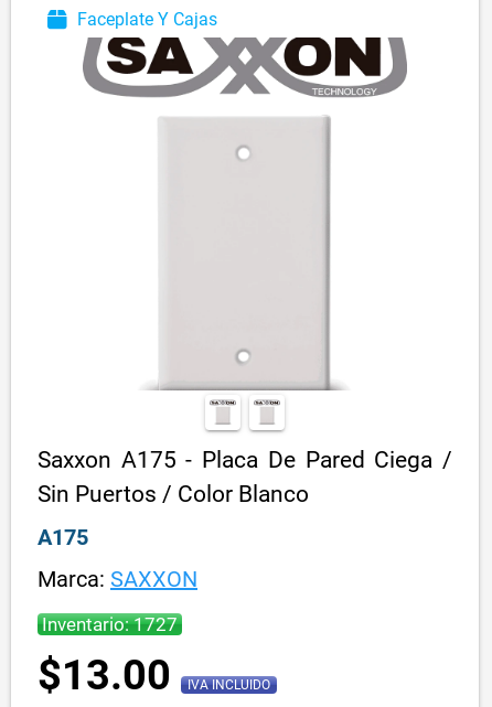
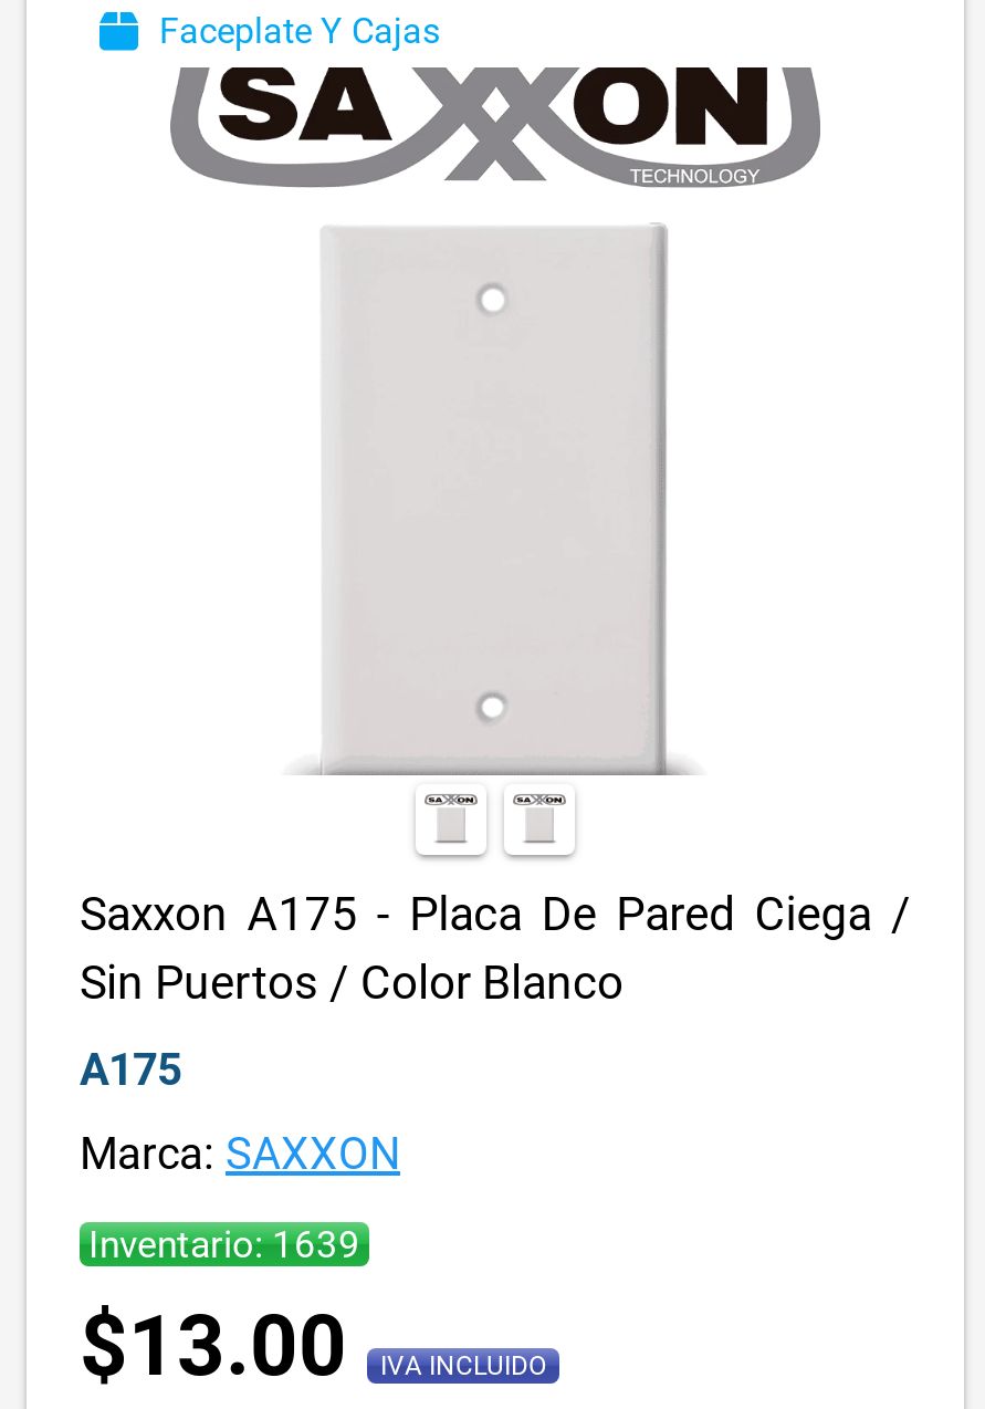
[42,613,178,635] Inventario: 1727 -> [88,1222,360,1266] Inventario: 1639

